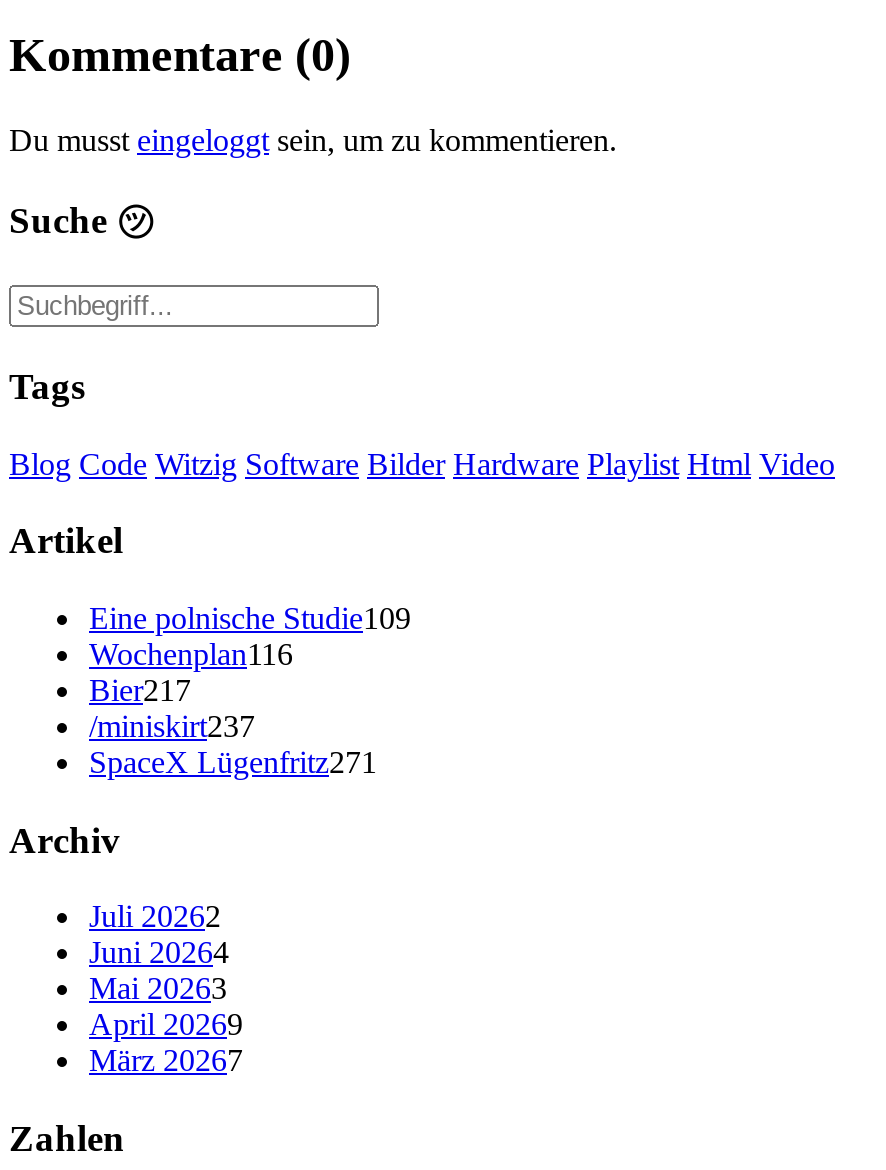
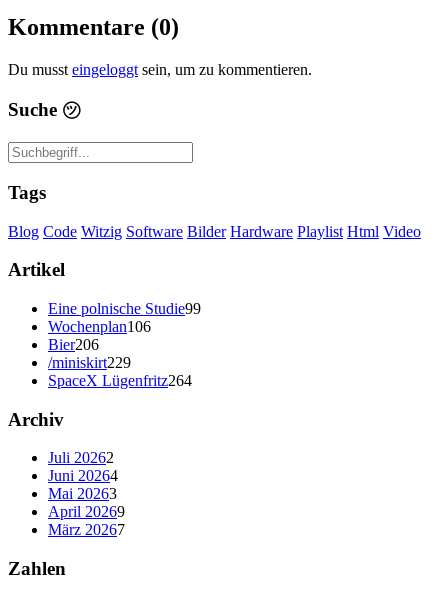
[89,601,411,635] Eine polnische Studie109 -> [48,300,201,317] Eine polnische Studie99
[89,637,293,671] Wochenplan116 -> [48,318,151,335] Wochenplan106
[89,673,191,707] Bier217 -> [48,336,99,353] Bier206
[89,709,255,743] /miniskirt237 -> [48,354,131,371] /miniskirt229
[89,745,377,779] SpaceX Lügenfritz271 -> [48,372,192,389] SpaceX Lügenfritz264

